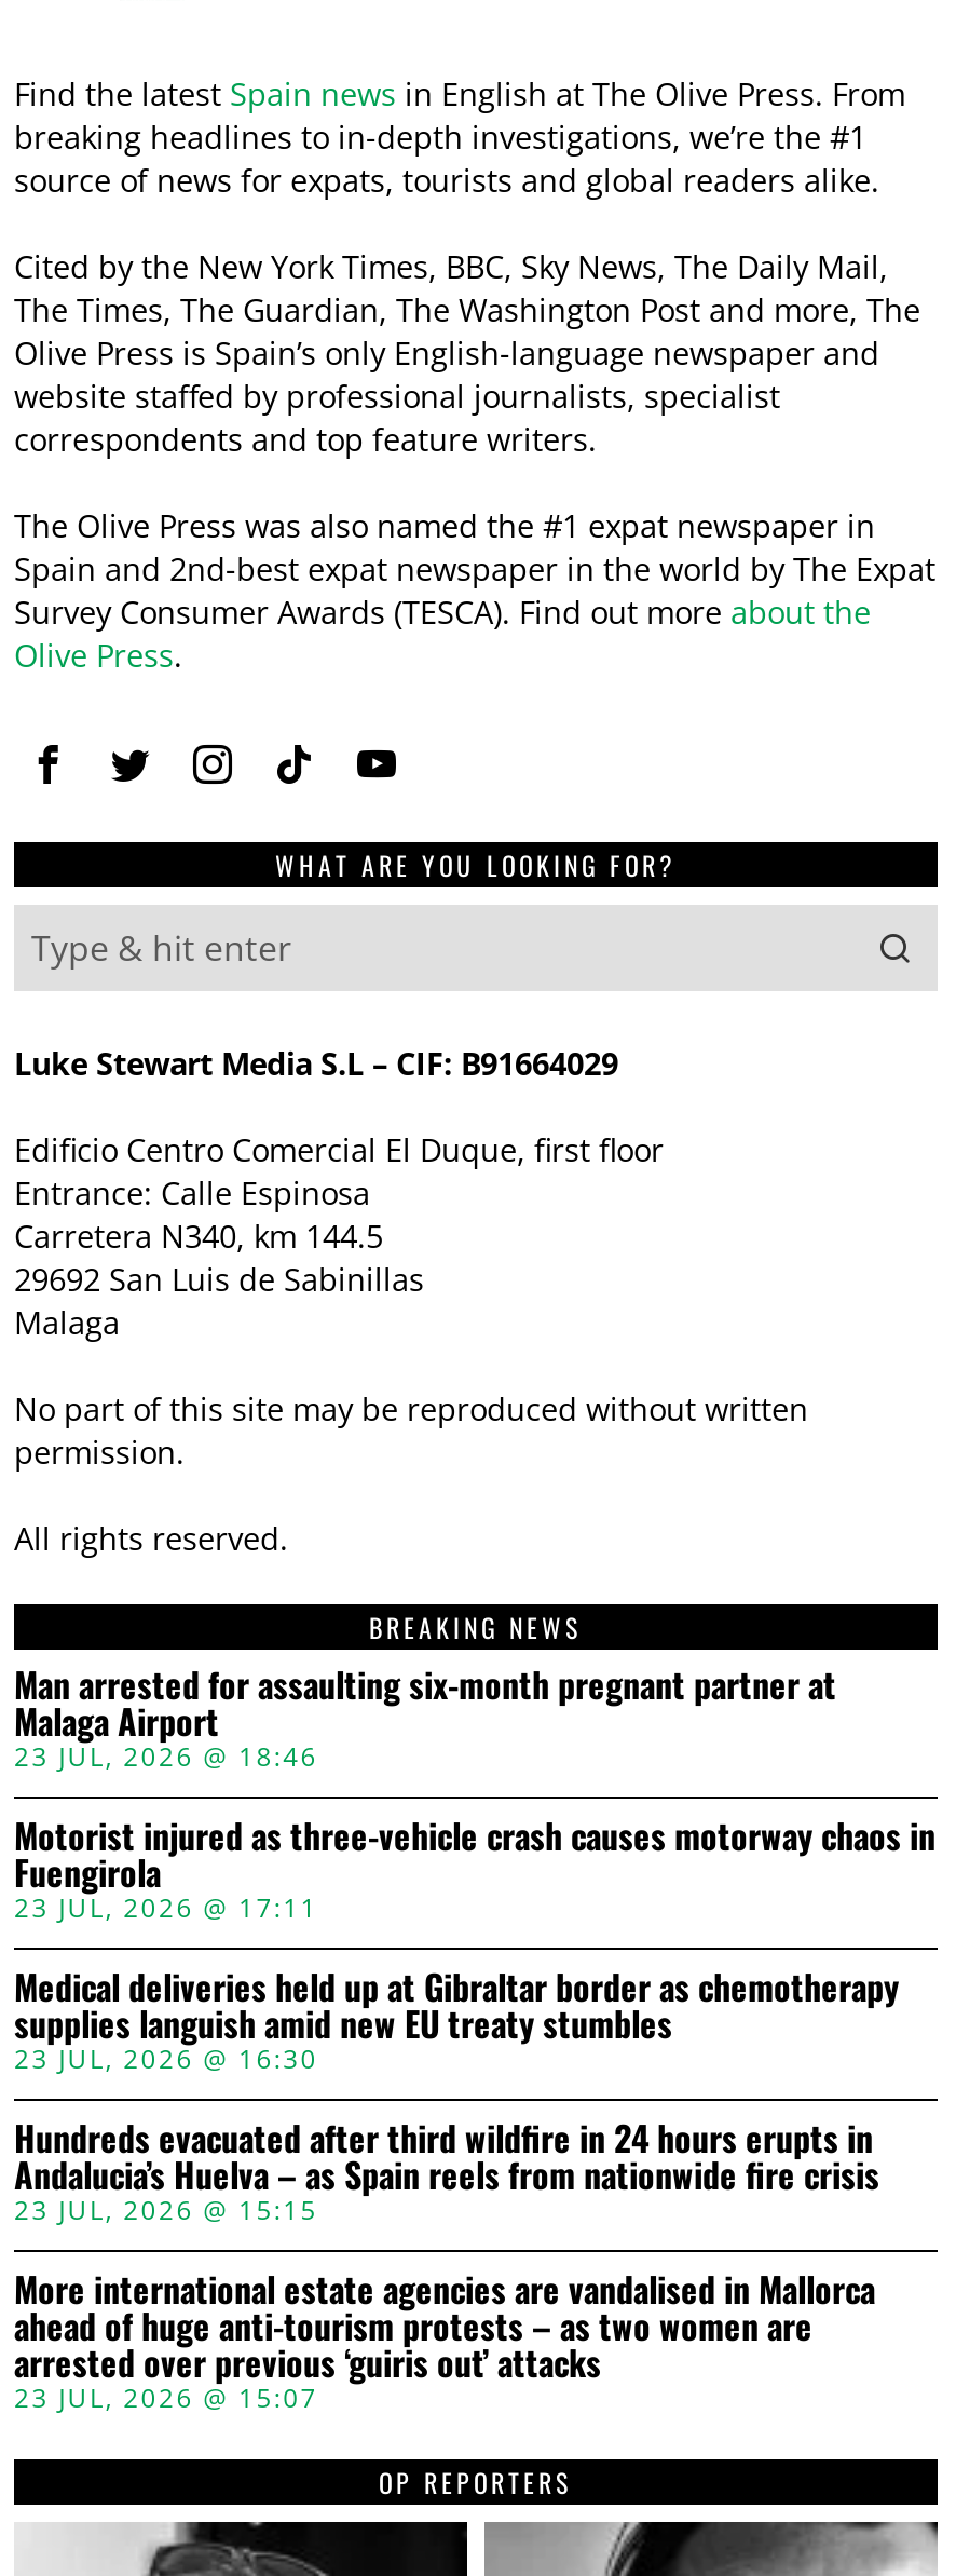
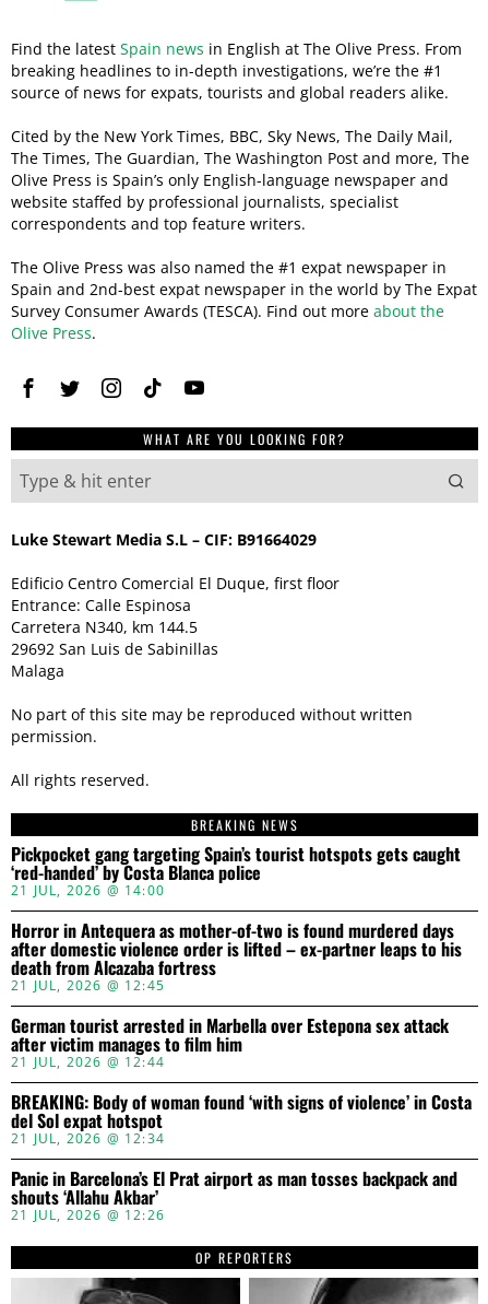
[14,1660,836,1776] Man arrested for assaulting six-month pregnant partner at | Malaga Airport | 23 JUL, 2026 @ 18:46 -> [11,840,461,899] Pickpocket gang targeting Spain’s tourist hotspots gets caught | ‘red-handed’ by Costa Blanca police | 21 JUL, 2026 @ 14:00
[14,1811,935,1927] Motorist injured as three-vehicle crash causes motorway chaos in | Fuengirola | 23 JUL, 2026 @ 17:11 -> [11,917,462,994] Horror in Antequera as mother-of-two is found murdered days | after domestic violence order is lifted – ex-partner leaps to his | death from Alcazaba fortress | 21 JUL, 2026 @ 12:45
[14,1962,899,2079] Medical deliveries held up at Gibraltar border as chemotherapy | supplies languish amid new EU treaty stumbles | 23 JUL, 2026 @ 16:30 -> [11,1012,449,1071] German tourist arrested in Marbella over Estepona sex attack | after victim manages to film him | 21 JUL, 2026 @ 12:44
[14,2113,879,2230] Hundreds evacuated after third wildfire in 24 hours erupts in | Andalucia’s Huelva – as Spain reels from nationwide fire crisis | 23 JUL, 2026 @ 15:15 -> [11,1088,472,1147] BREAKING: Body of woman found ‘with signs of violence’ in Costa | del Sol expat hotspot | 21 JUL, 2026 @ 12:34
[14,2264,875,2418] More international estate agencies are vandalised in Mallorca | ahead of huge anti-tourism protests – as two women are | arrested over previous ‘guiris out’ attacks | 23 JUL, 2026 @ 15:07 -> [11,1165,457,1224] Panic in Barcelona’s El Prat airport as man tosses backpack and | shouts ‘Allahu Akbar’ | 21 JUL, 2026 @ 12:26

